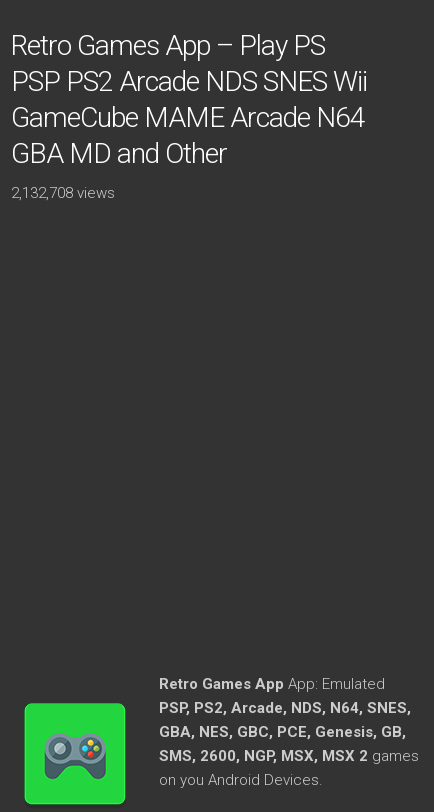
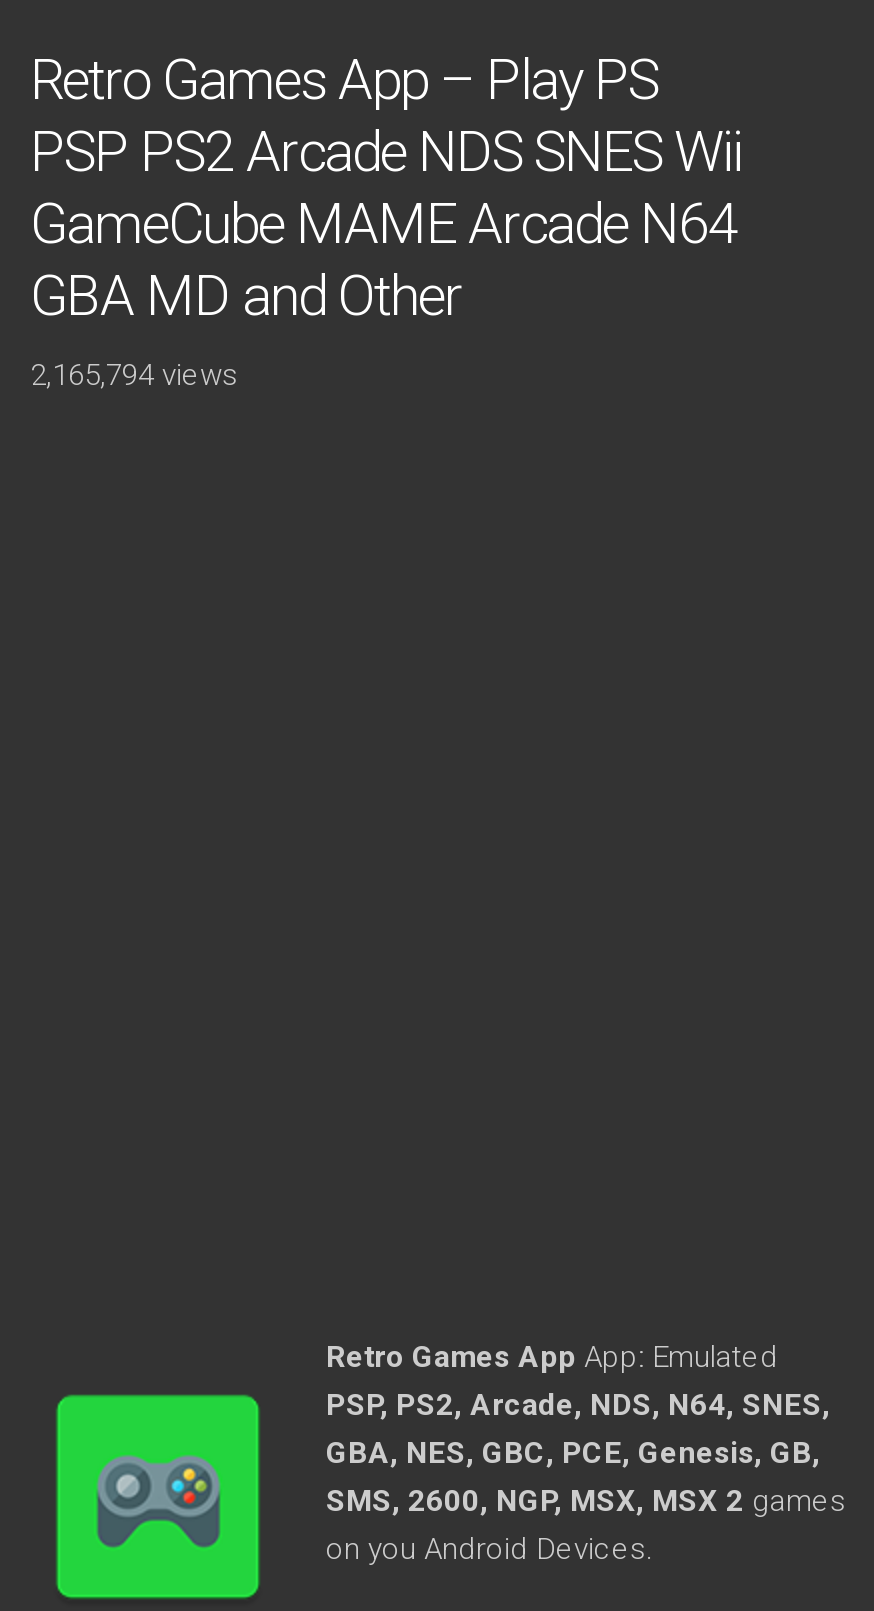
[11,184,115,202] 2,132,708 views -> [30,357,238,393] 2,165,794 views

